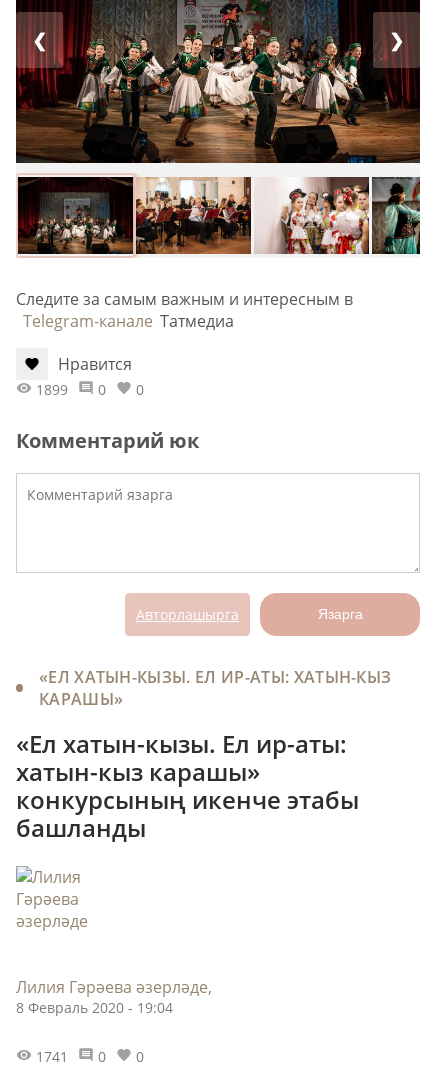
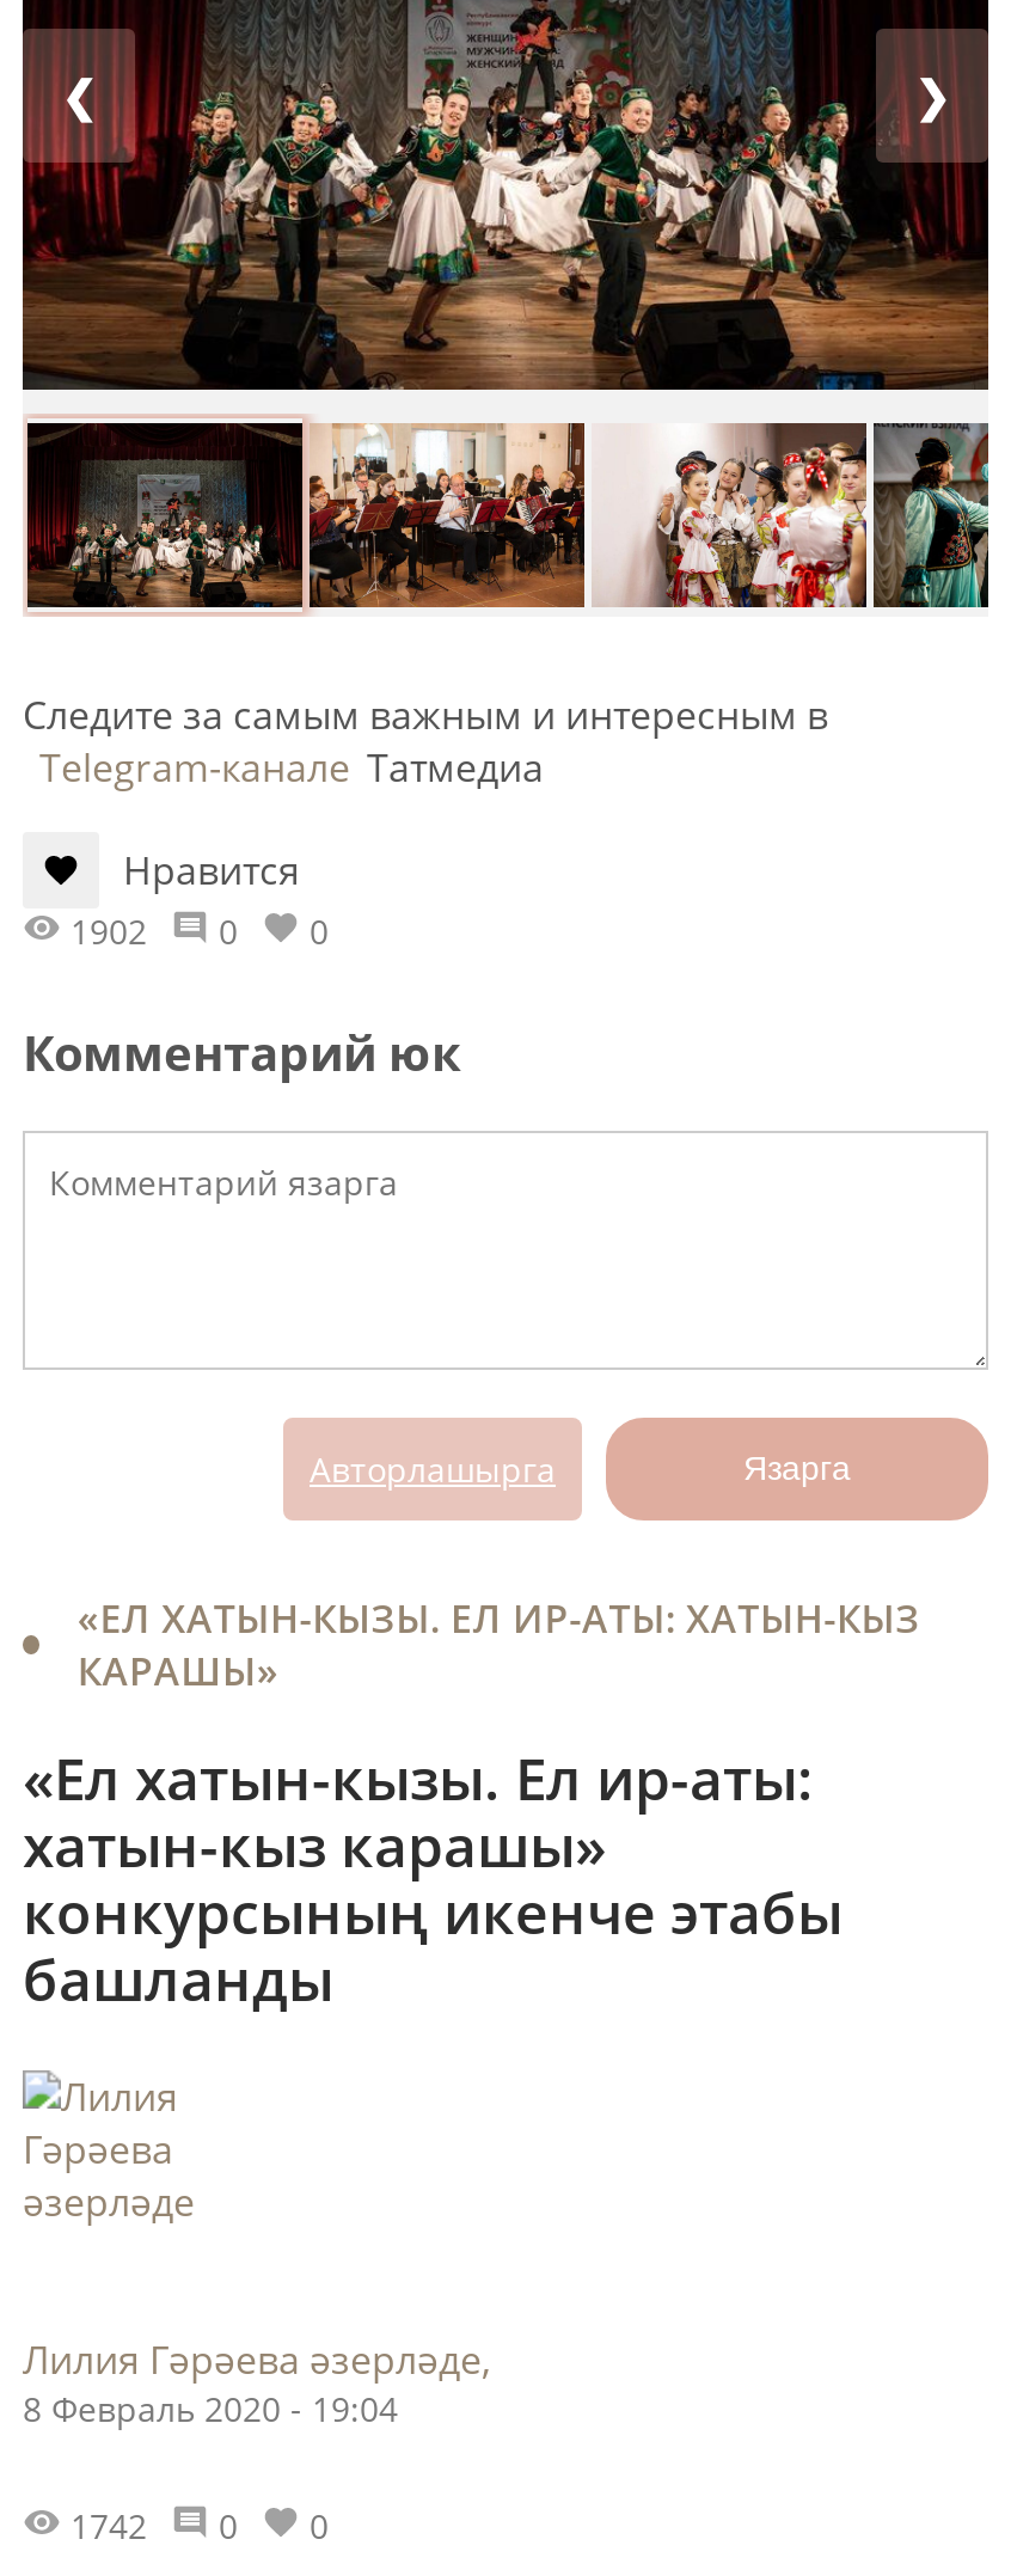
[36,380,144,399] 1899 0 0 -> [71,908,329,953] 1902 0 0
[36,1047,144,1066] 1741 0 0 -> [71,2503,329,2548] 1742 0 0

